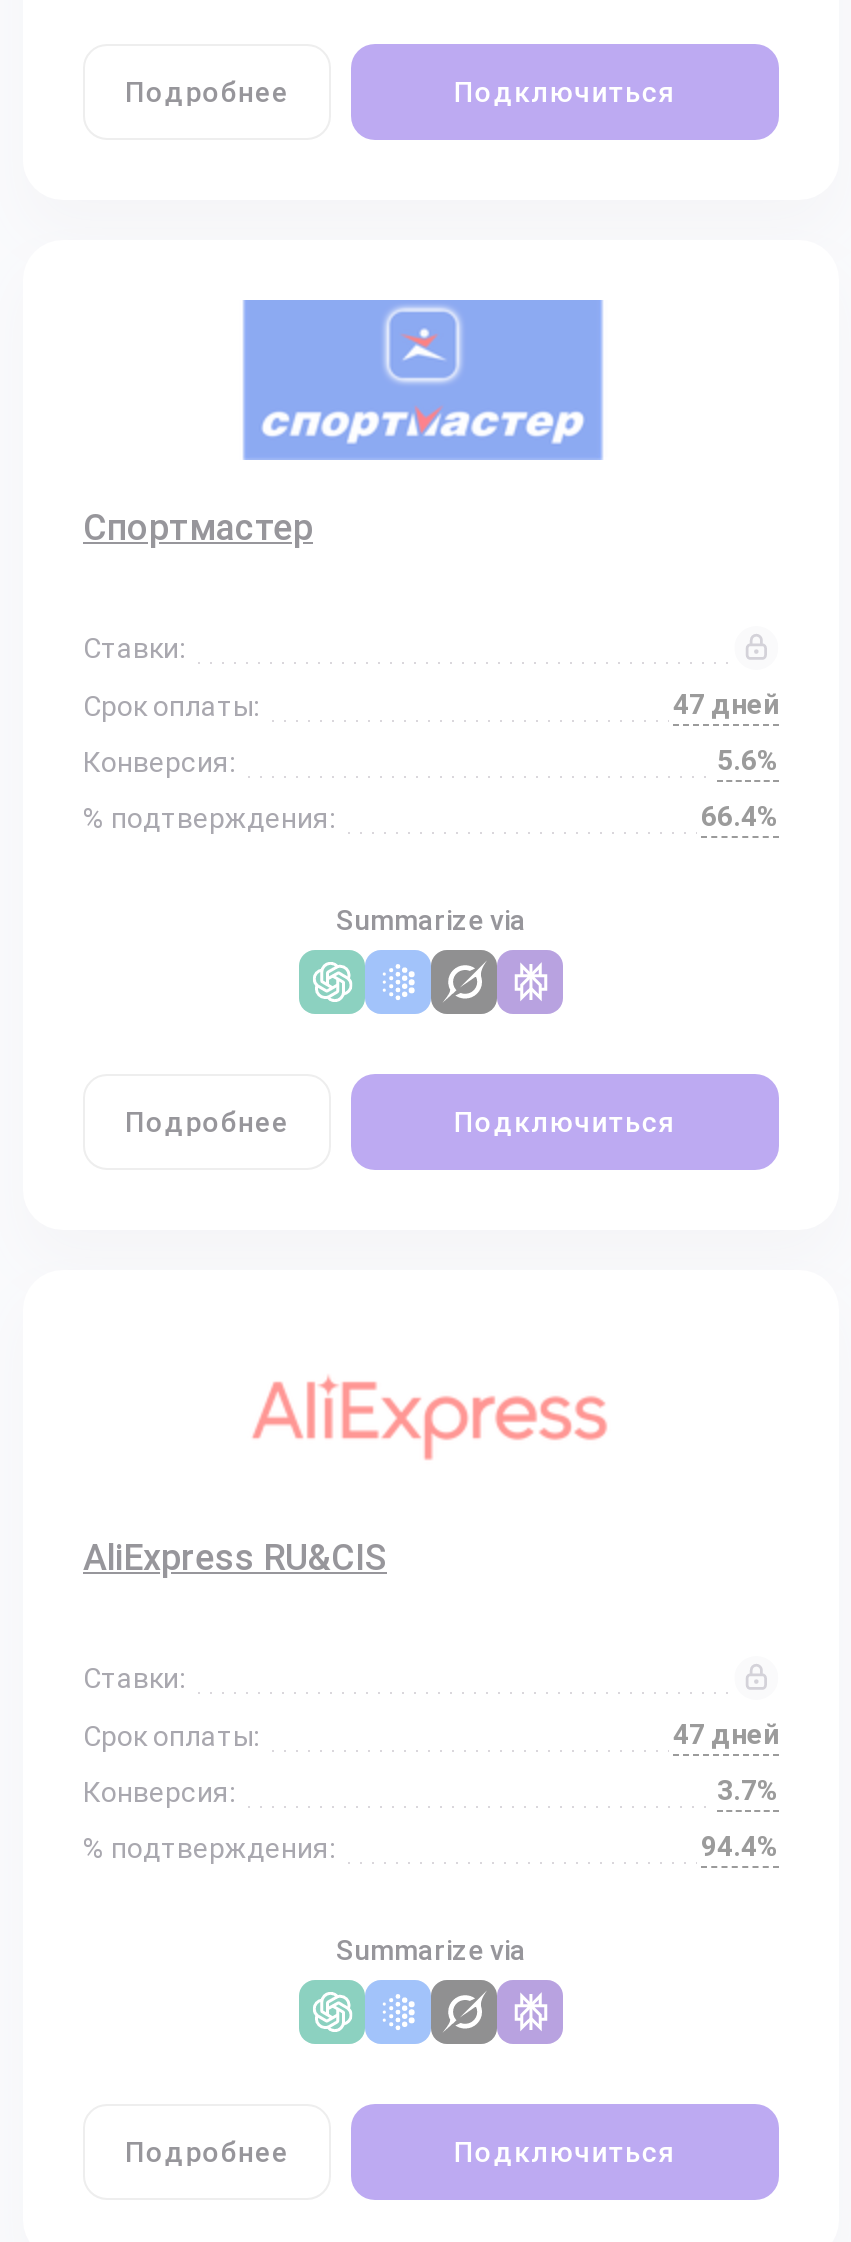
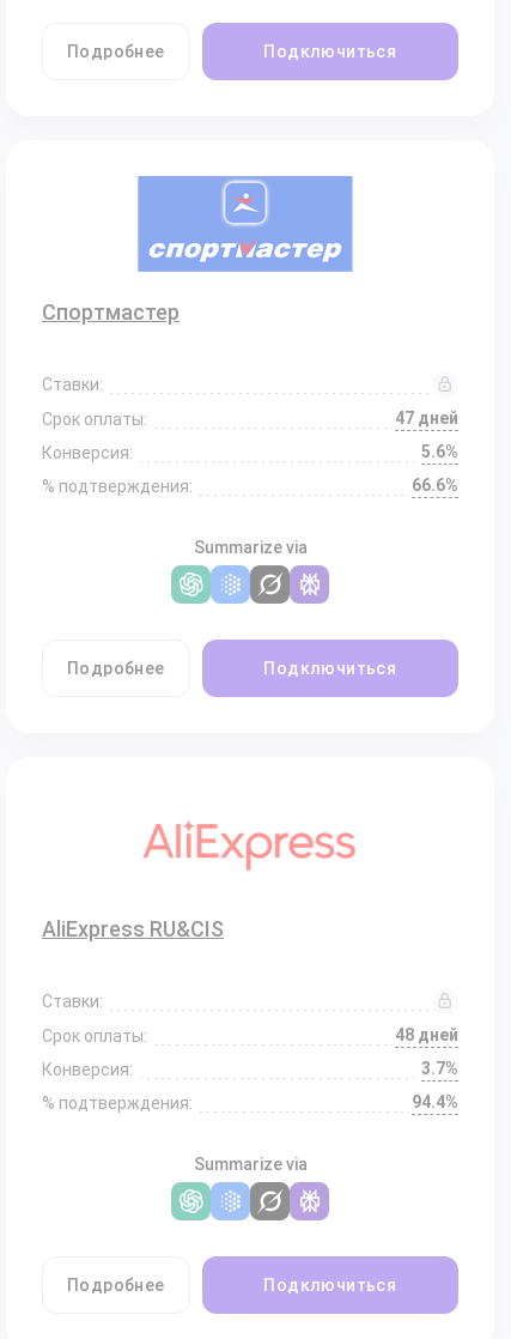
[701,800,779,832] 66.4% -> [412,475,458,495] 66.6%
[673,1718,779,1750] 47 дней -> [395,1025,458,1044] 48 дней

